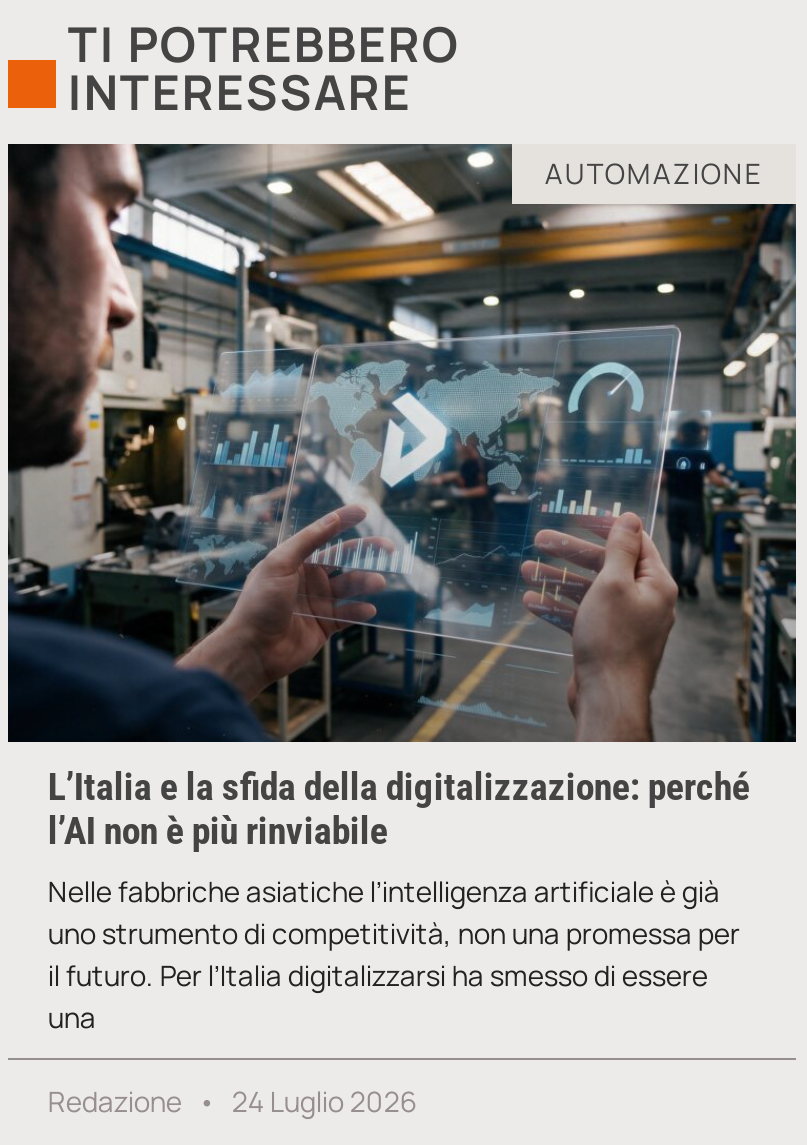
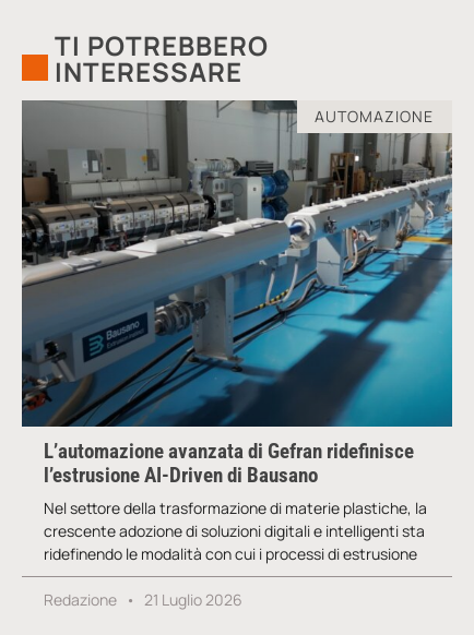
[8,144,798,1036] [image] | L’Italia e la sfida della digitalizzazione: perché | l’AI non è più rinviabile | Nelle fabbriche asiatiche l’intelligenza artificiale è già | uno strumento di competitività, non una promessa per | il futuro. Per l’Italia digitalizzarsi ha smesso di essere | una -> [21,99,453,564] [image] | L’automazione avanzata di Gefran ridefinisce | l’estrusione AI-Driven di Bausano | Nel settore della trasformazione di materie plastiche, la | crescente adozione di soluzioni digitali e intelligenti sta | ridefinendo le modalità con cui i processi di estrusione
[48,1082,418,1120] Redazione 24 Luglio 2026 -> [44,589,242,610] Redazione 21 Luglio 2026

